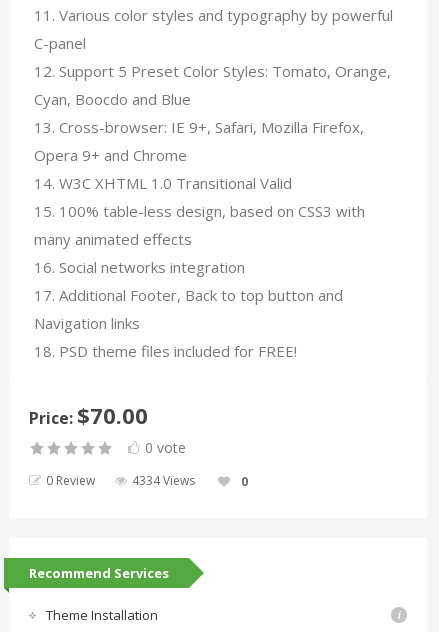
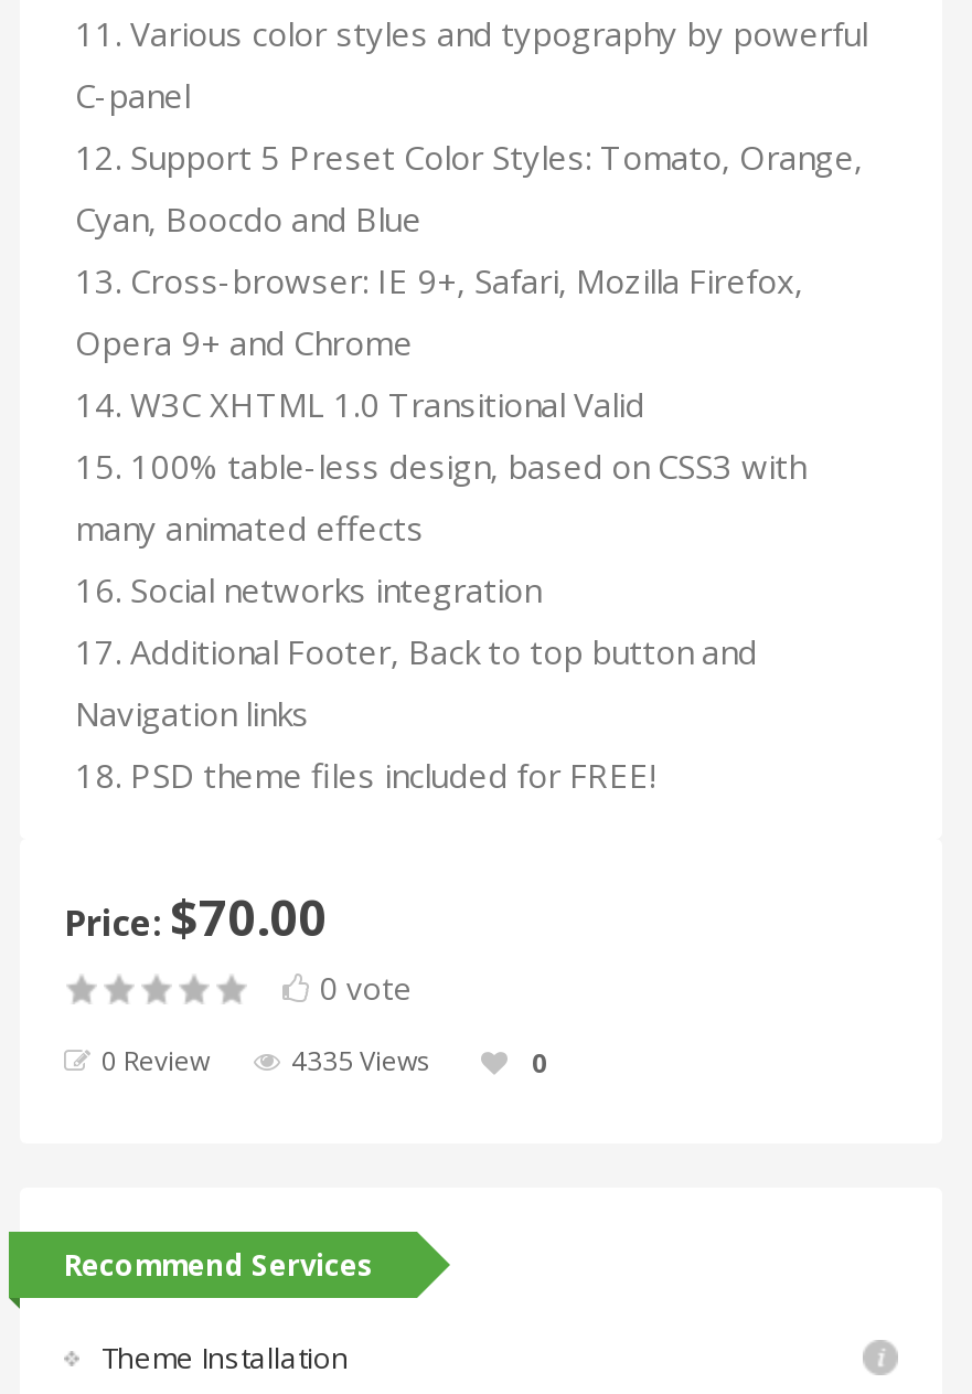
[132,472,195,489] 4334 Views -> [291,1042,430,1080] 4335 Views

